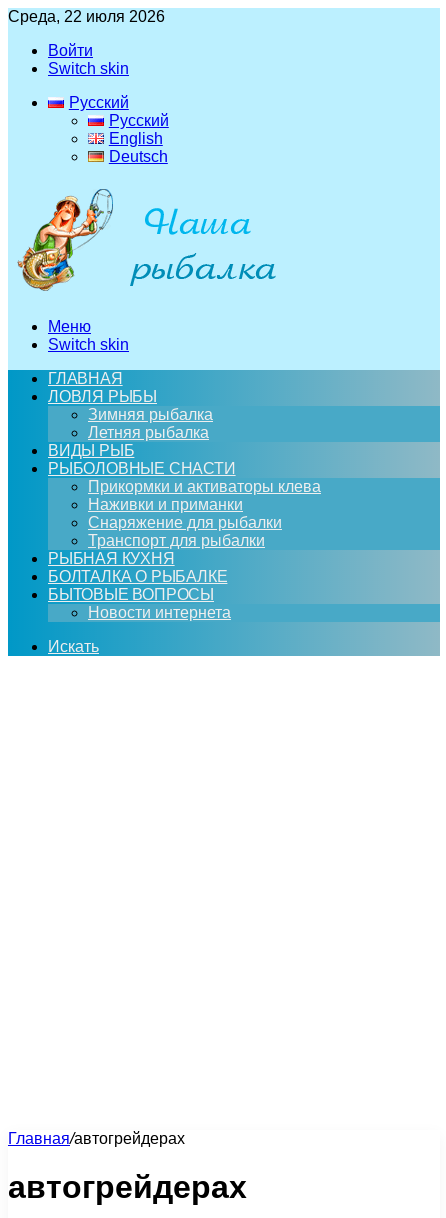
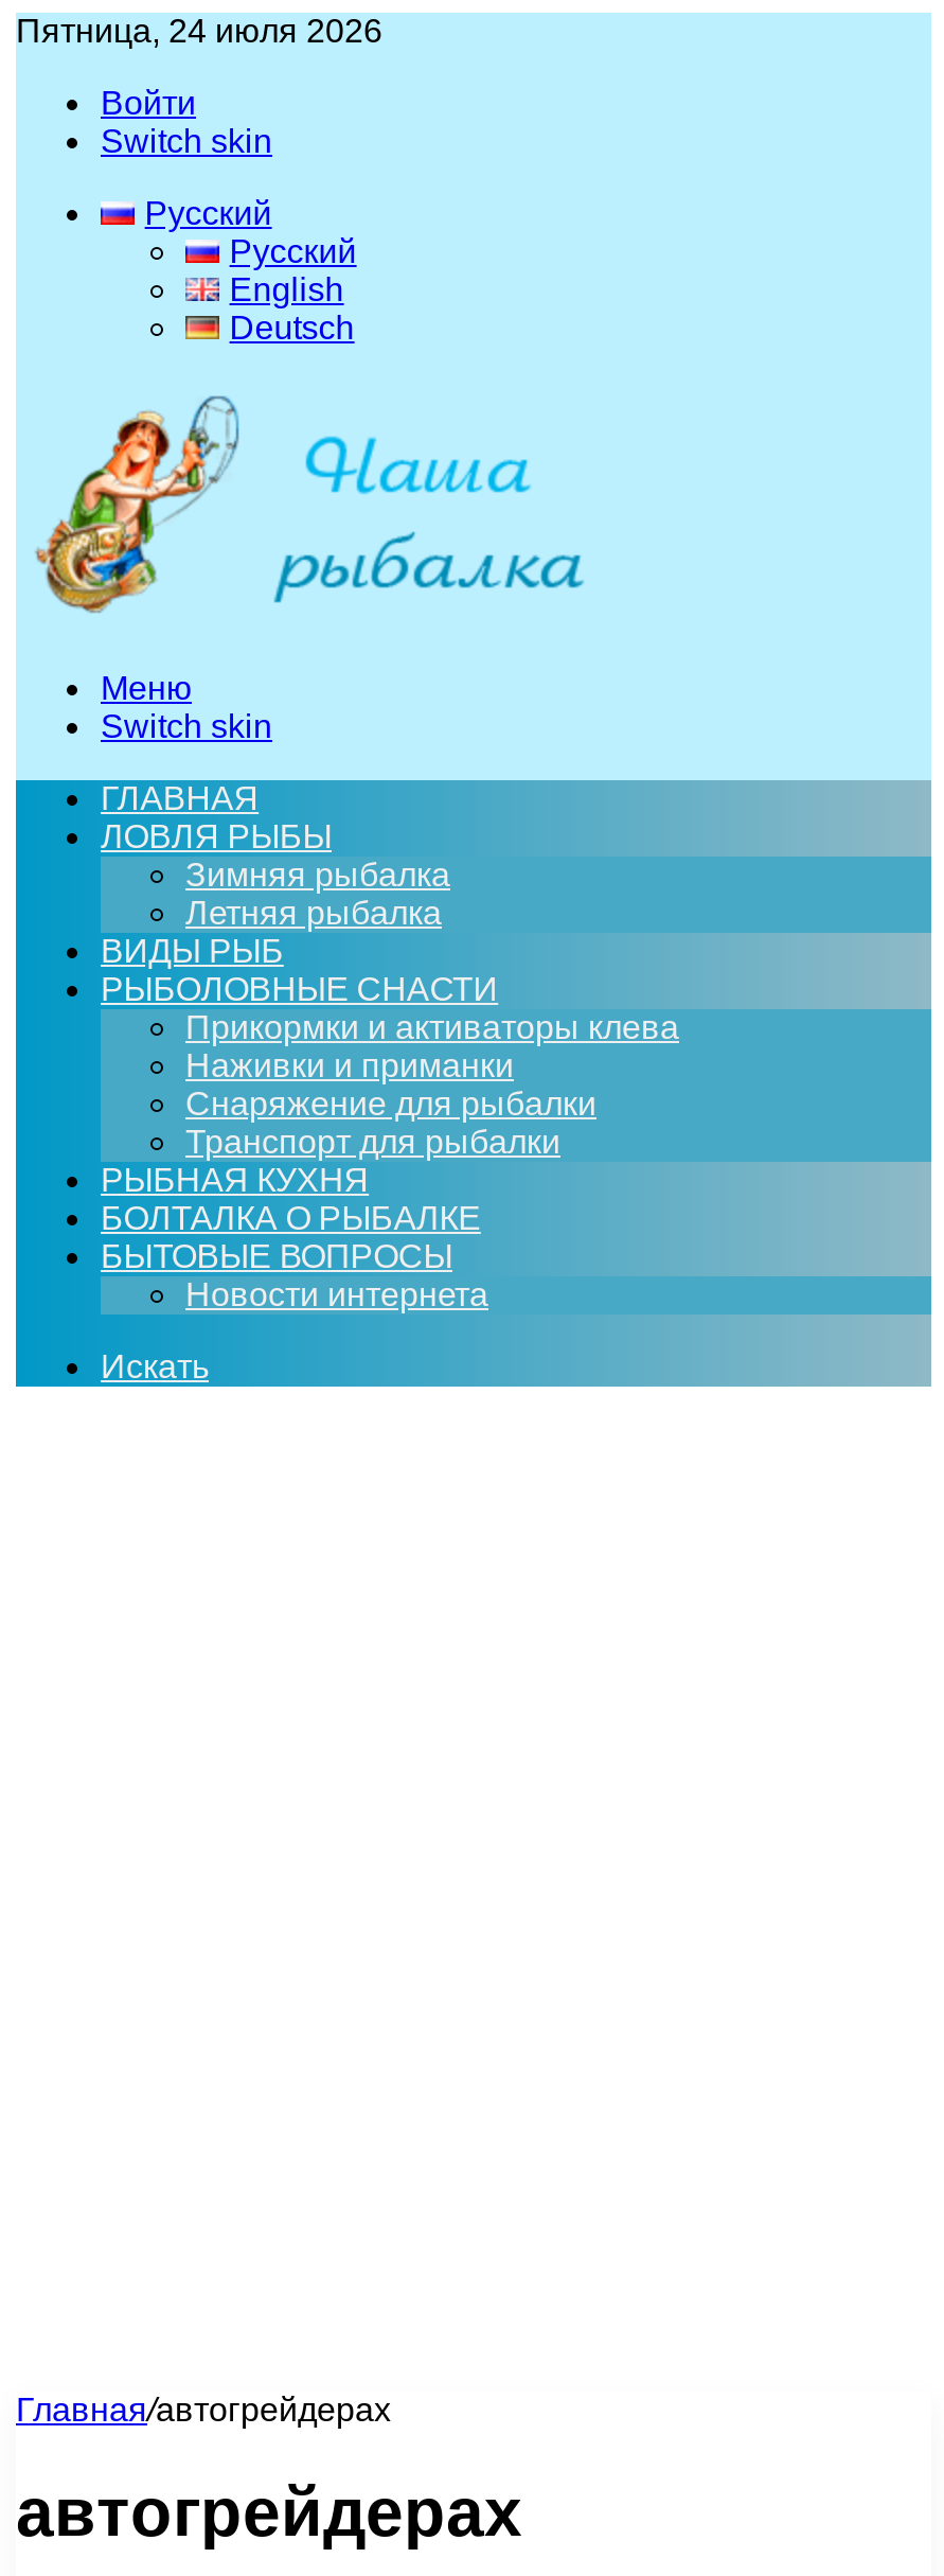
[8,8,165,25] Среда, 22 июля 2026 -> [16,13,382,49] Пятница, 24 июля 2026

